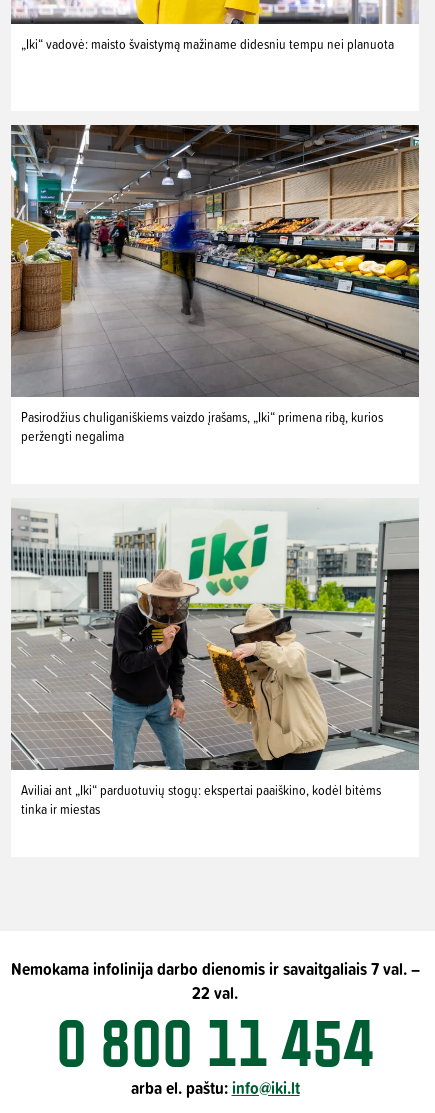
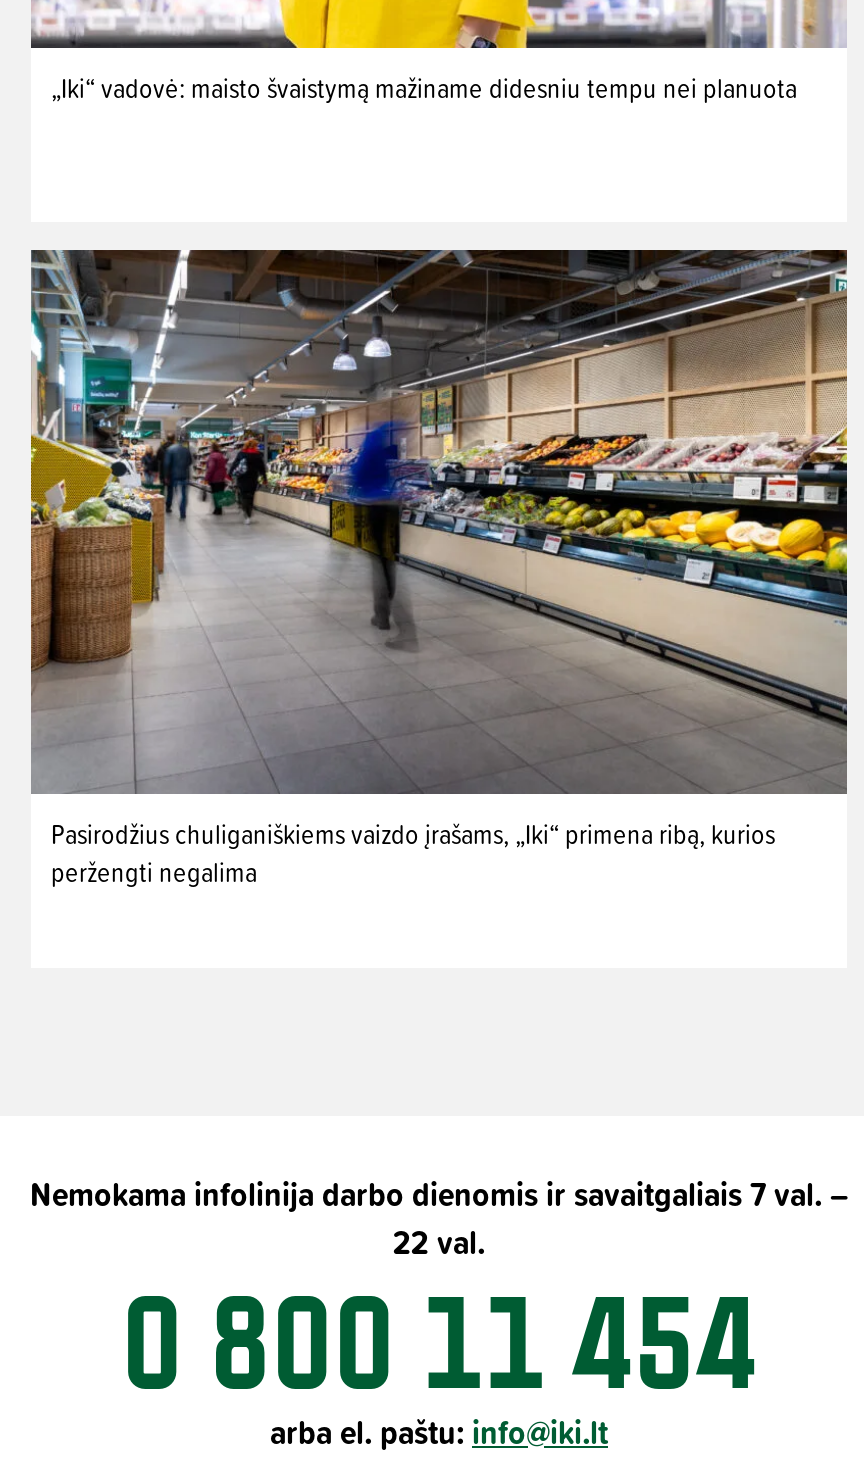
[10,507,420,818] [image] | Aviliai ant „Iki“ parduotuvių stogų: ekspertai paaiškino, kodėl bitėms | tinka ir miestas -> none

